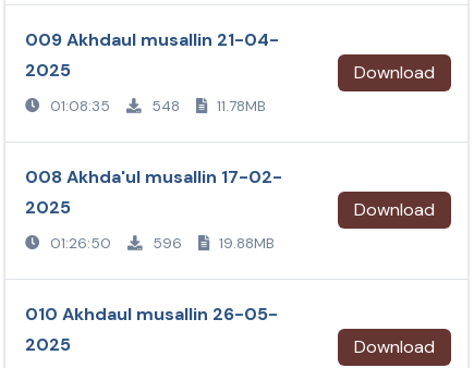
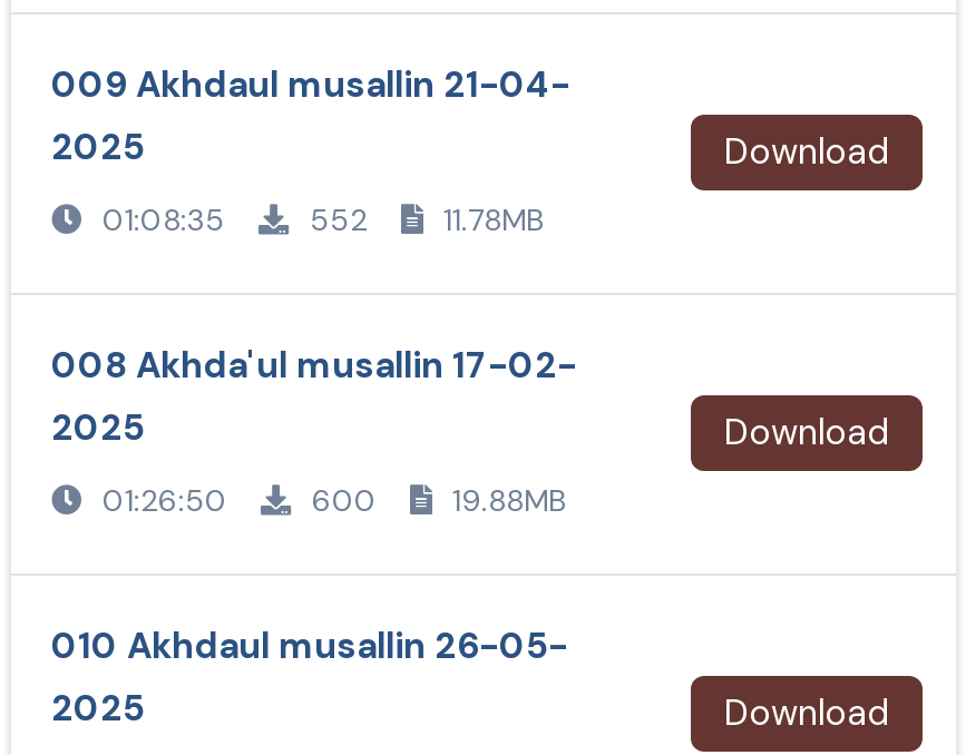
[46,97,266,115] 01:08:35 548 11.78MB -> [94,202,544,239] 01:08:35 552 11.78MB
[46,234,275,253] 01:26:50 596 19.88MB -> [94,482,566,520] 01:26:50 600 19.88MB

